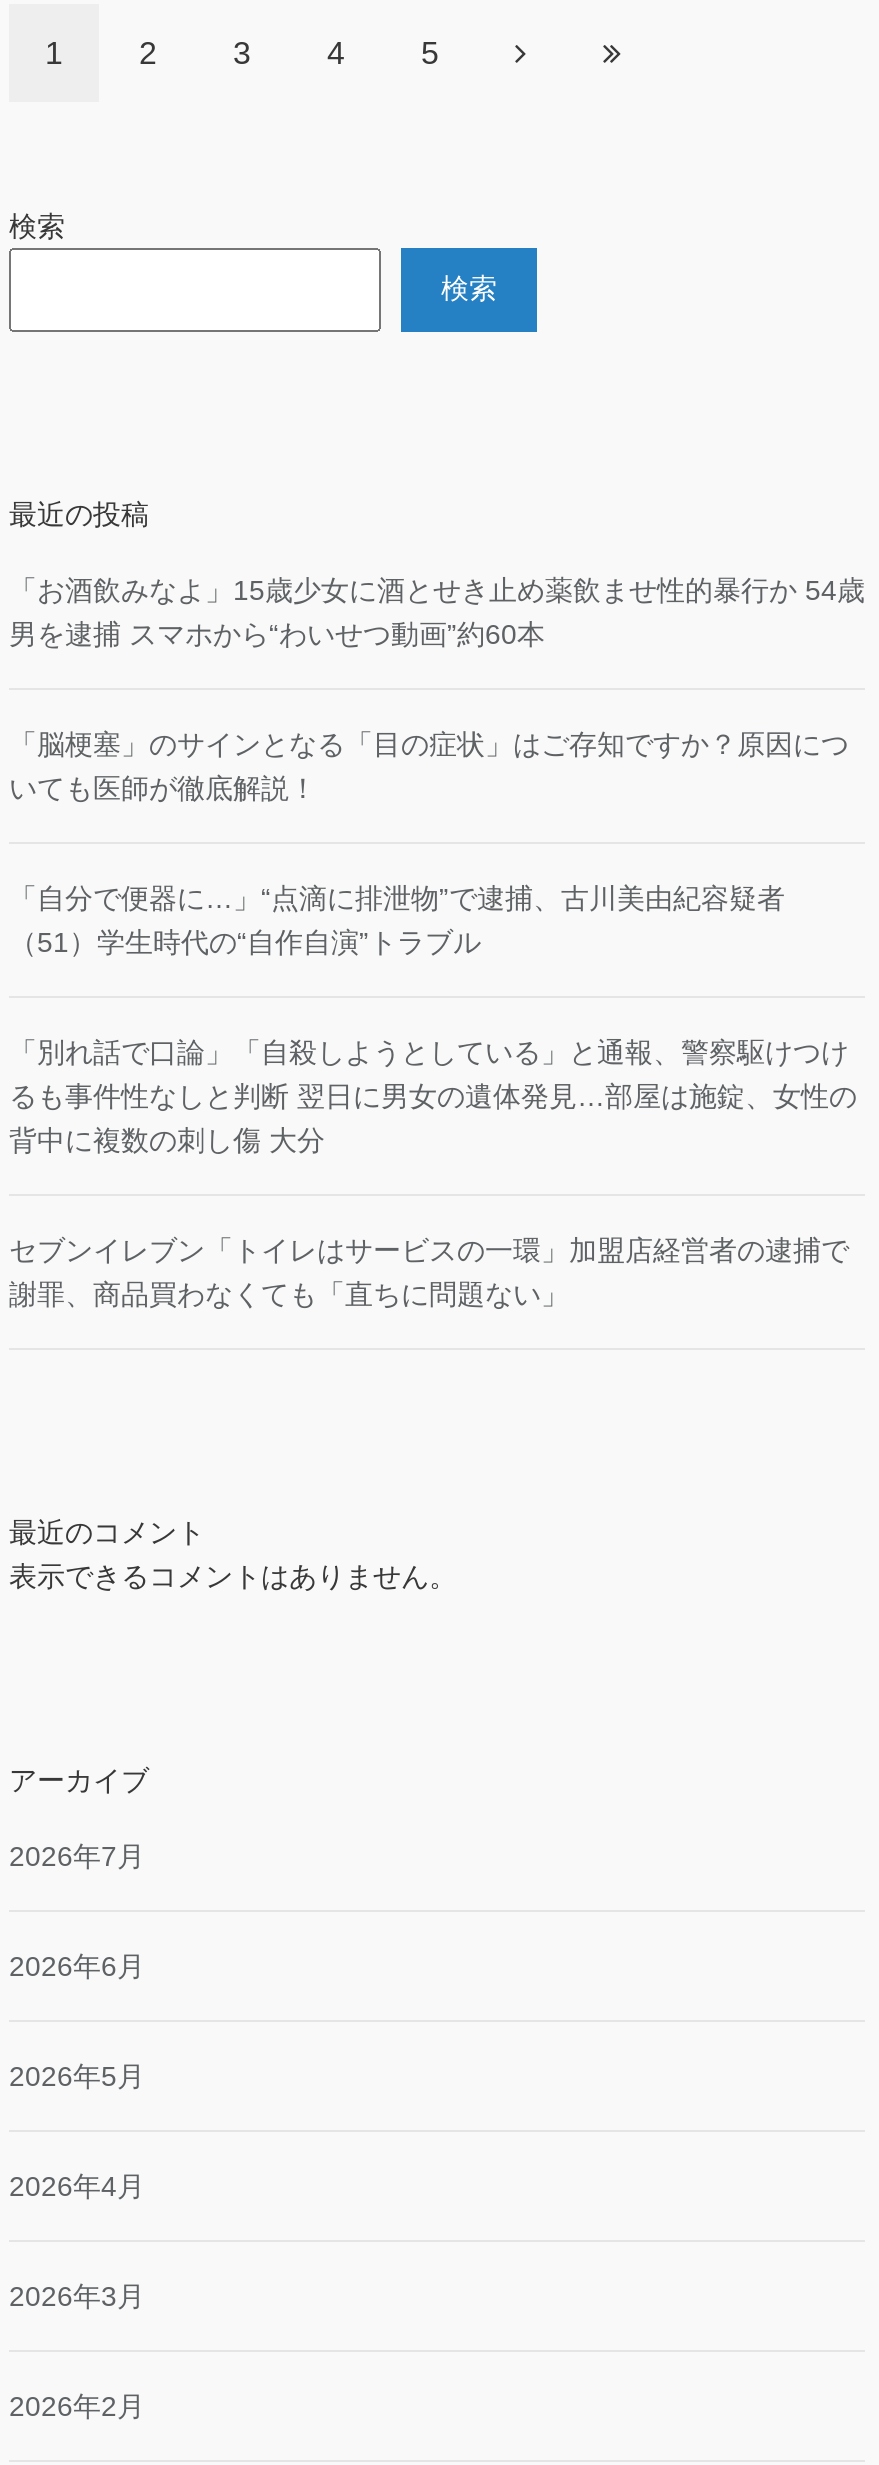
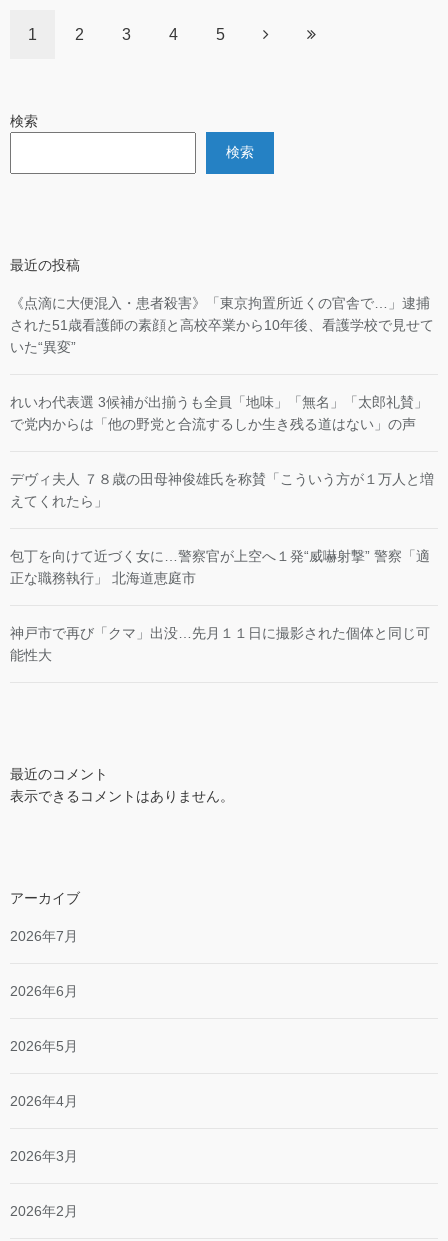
[9,573,865,649] 「お酒飲みなよ」15歳少女に酒とせき止め薬飲ませ性的暴行か 54歳 | 男を逮捕 スマホから“わいせつ動画”約60本 -> [10,295,434,355] 《点滴に大便混入・患者殺害》「東京拘置所近くの官舎で…」逮捕 | された51歳看護師の素顔と高校卒業から10年後、看護学校で見せて | いた“異変”
[9,727,849,803] 「脳梗塞」のサインとなる「目の症状」はご存知ですか？原因につ | いても医師が徹底解説！ -> [10,394,428,432] れいわ代表選 3候補が出揃うも全員「地味」「無名」「太郎礼賛」 | で党内からは「他の野党と合流するしか生き残る道はない」の声
[9,881,785,957] 「自分で便器に…」“点滴に排泄物”で逮捕、古川美由紀容疑者 | （51）学生時代の“自作自演”トラブル -> [10,471,434,509] デヴィ夫人 ７８歳の田母神俊雄氏を称賛「こういう方が１万人と増 | えてくれたら」
[9,1035,857,1155] 「別れ話で口論」「自殺しようとしている」と通報、警察駆けつけ | るも事件性なしと判断 翌日に男女の遺体発見…部屋は施錠、女性の | 背中に複数の刺し傷 大分 -> [10,548,430,586] 包丁を向けて近づく女に…警察官が上空へ１発“威嚇射撃” 警察「適 | 正な職務執行」 北海道恵庭市
[9,1233,849,1309] セブンイレブン「トイレはサービスの一環」加盟店経営者の逮捕で | 謝罪、商品買わなくても「直ちに問題ない」 -> [10,625,430,663] 神戸市で再び「クマ」出没…先月１１日に撮影された個体と同じ可 | 能性大

